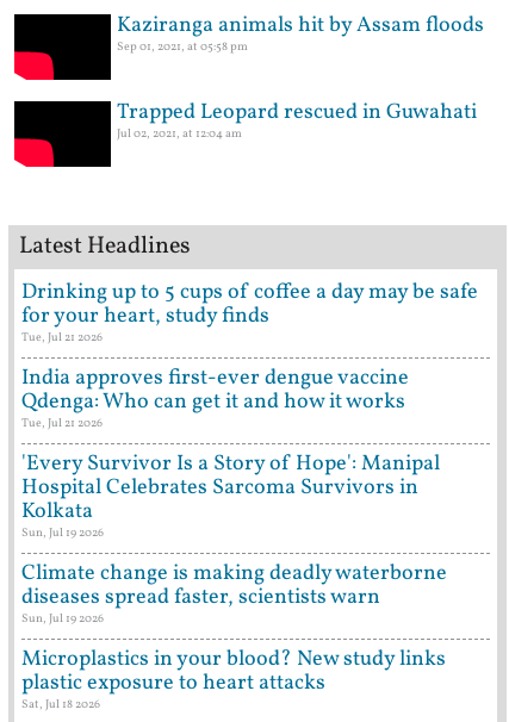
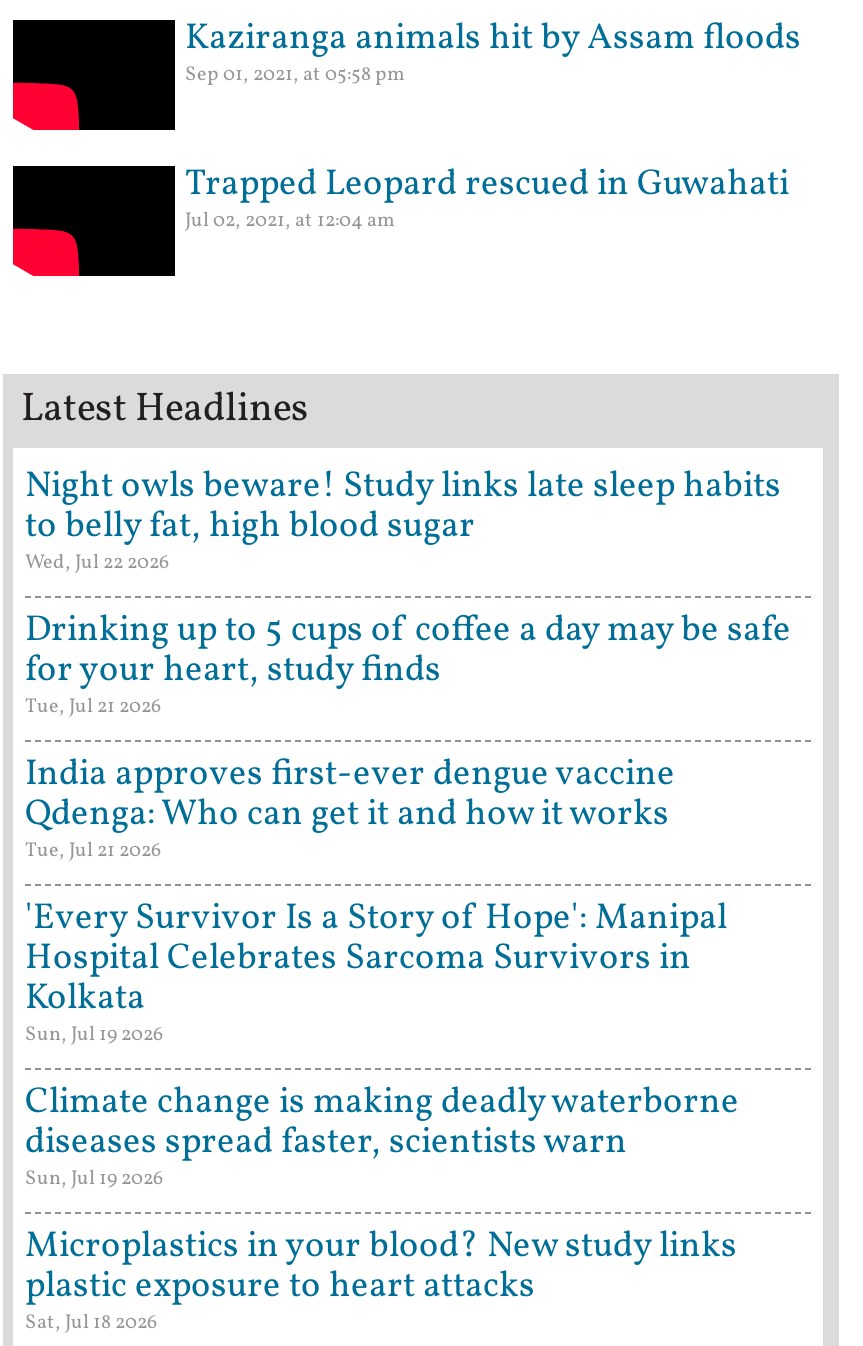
none -> [25,463,781,577] Night owls beware! Study links late sleep habits | to belly fat, high blood sugar | Wed, Jul 22 2026

